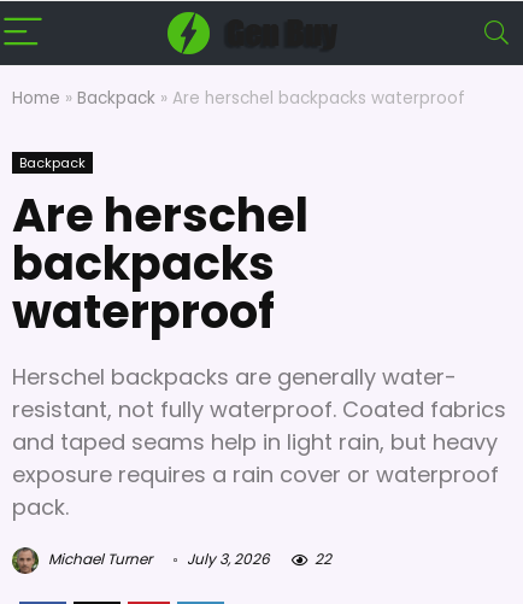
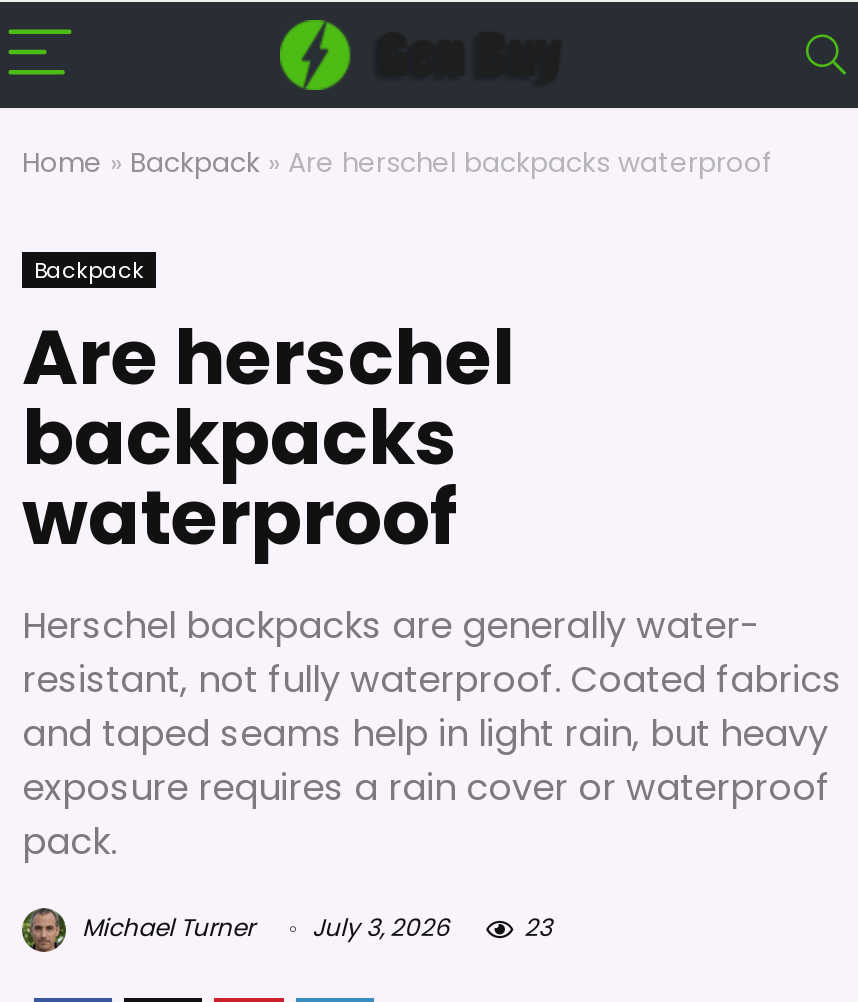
[315,549,331,569] 22 -> [524,911,552,945] 23

